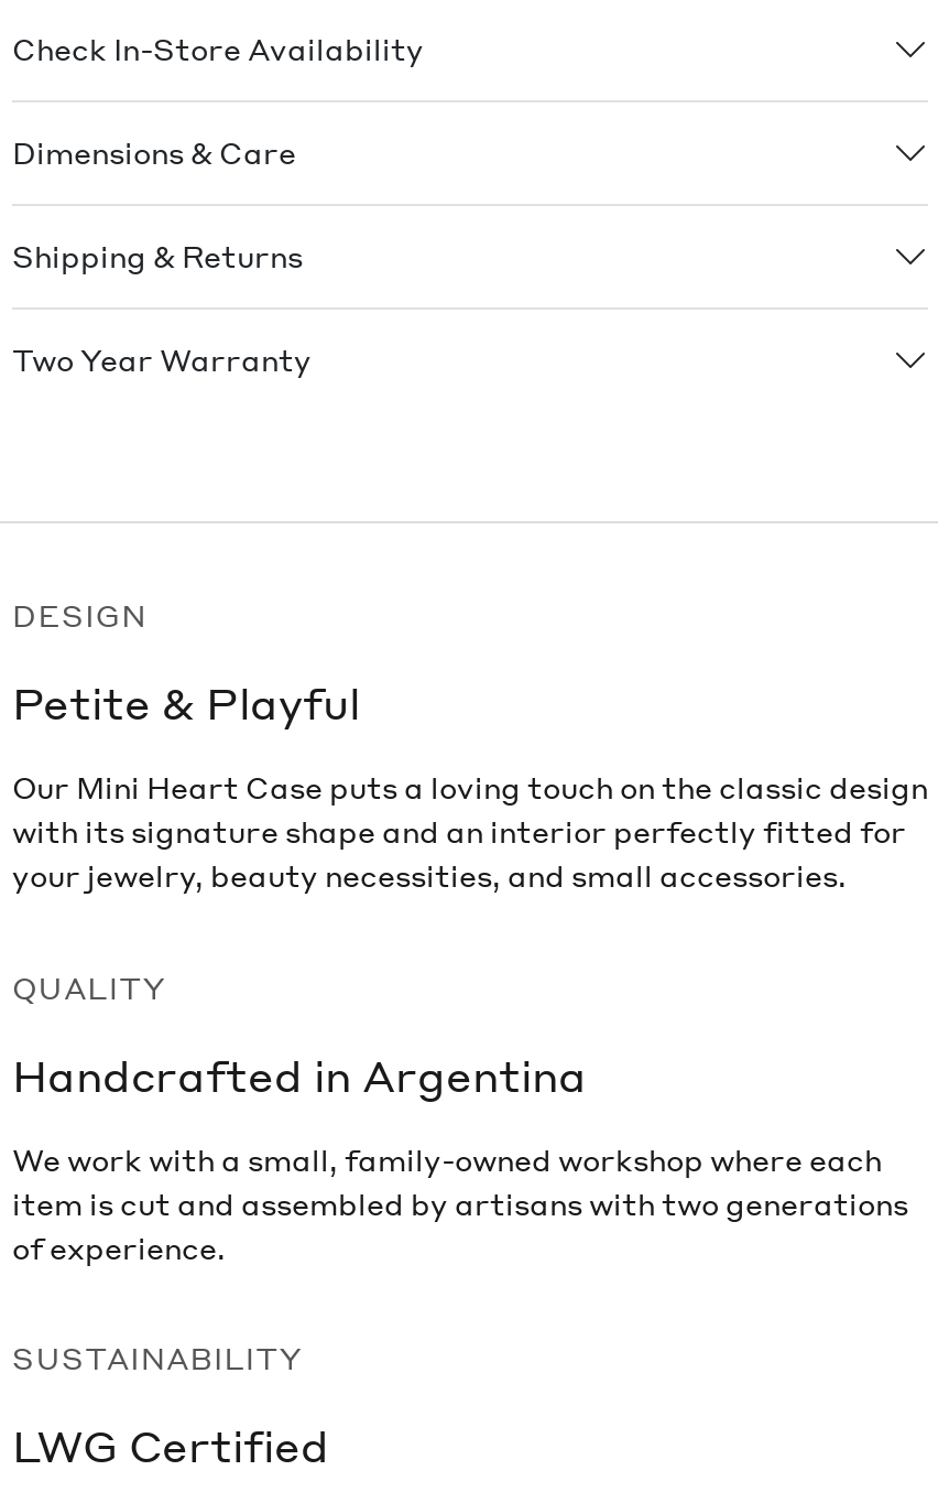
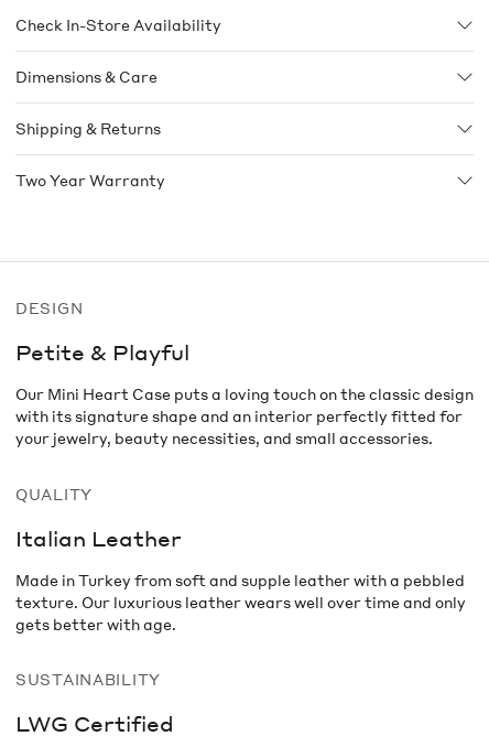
[12,1047,587,1100] Handcrafted in Argentina -> [15,524,182,550] Italian Leather
[12,1139,908,1265] We work with a small, family-owned workshop where each | item is cut and assembled by artisans with two generations | of experience. -> [15,570,466,633] Made in Turkey from soft and supple leather with a pebbled | texture. Our luxurious leather wears well over time and only | gets better with age.

